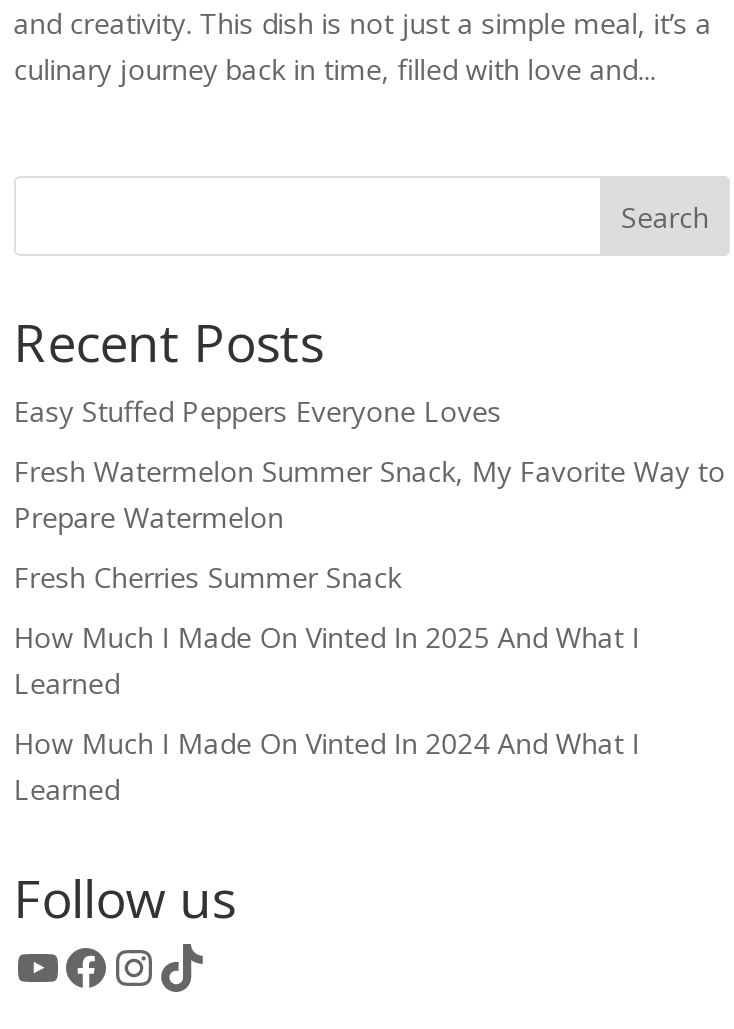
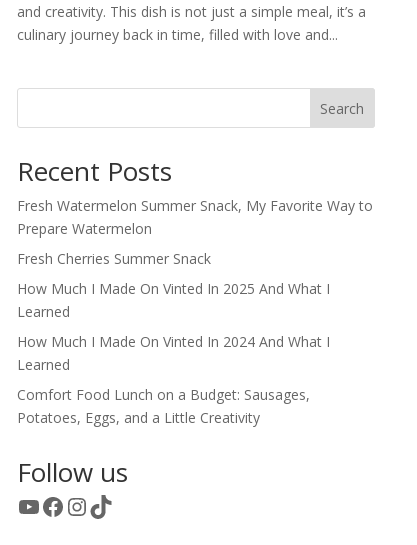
[14,392,502,430] Easy Stuffed Peppers Everyone Loves -> none
moved [14,452,726,808] -> [17,196,373,374]: Fresh Watermelon Summer Snack, My Favorite Way to | Prepare Watermelon | Fresh Cherries Summer Snack | How Much I Made On Vinted In 2025 And What I | Learned | How Much I Made On Vinted In 2024 And What I | Learned
none -> [17,385,310,427] Comfort Food Lunch on a Budget: Sausages, | Potatoes, Eggs, and a Little Creativity

